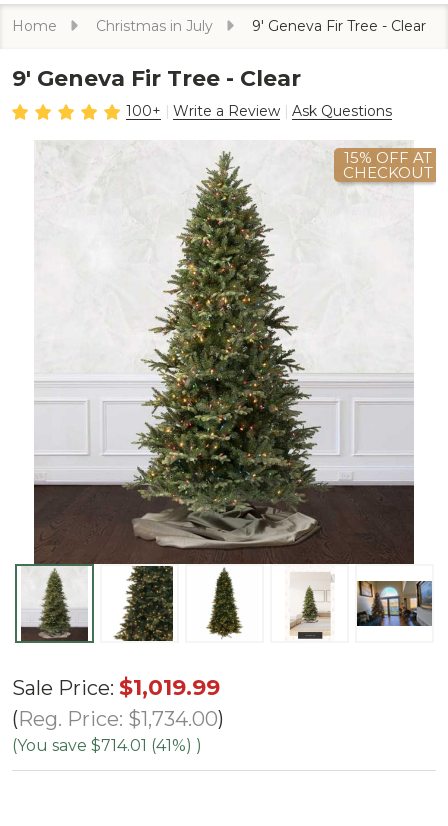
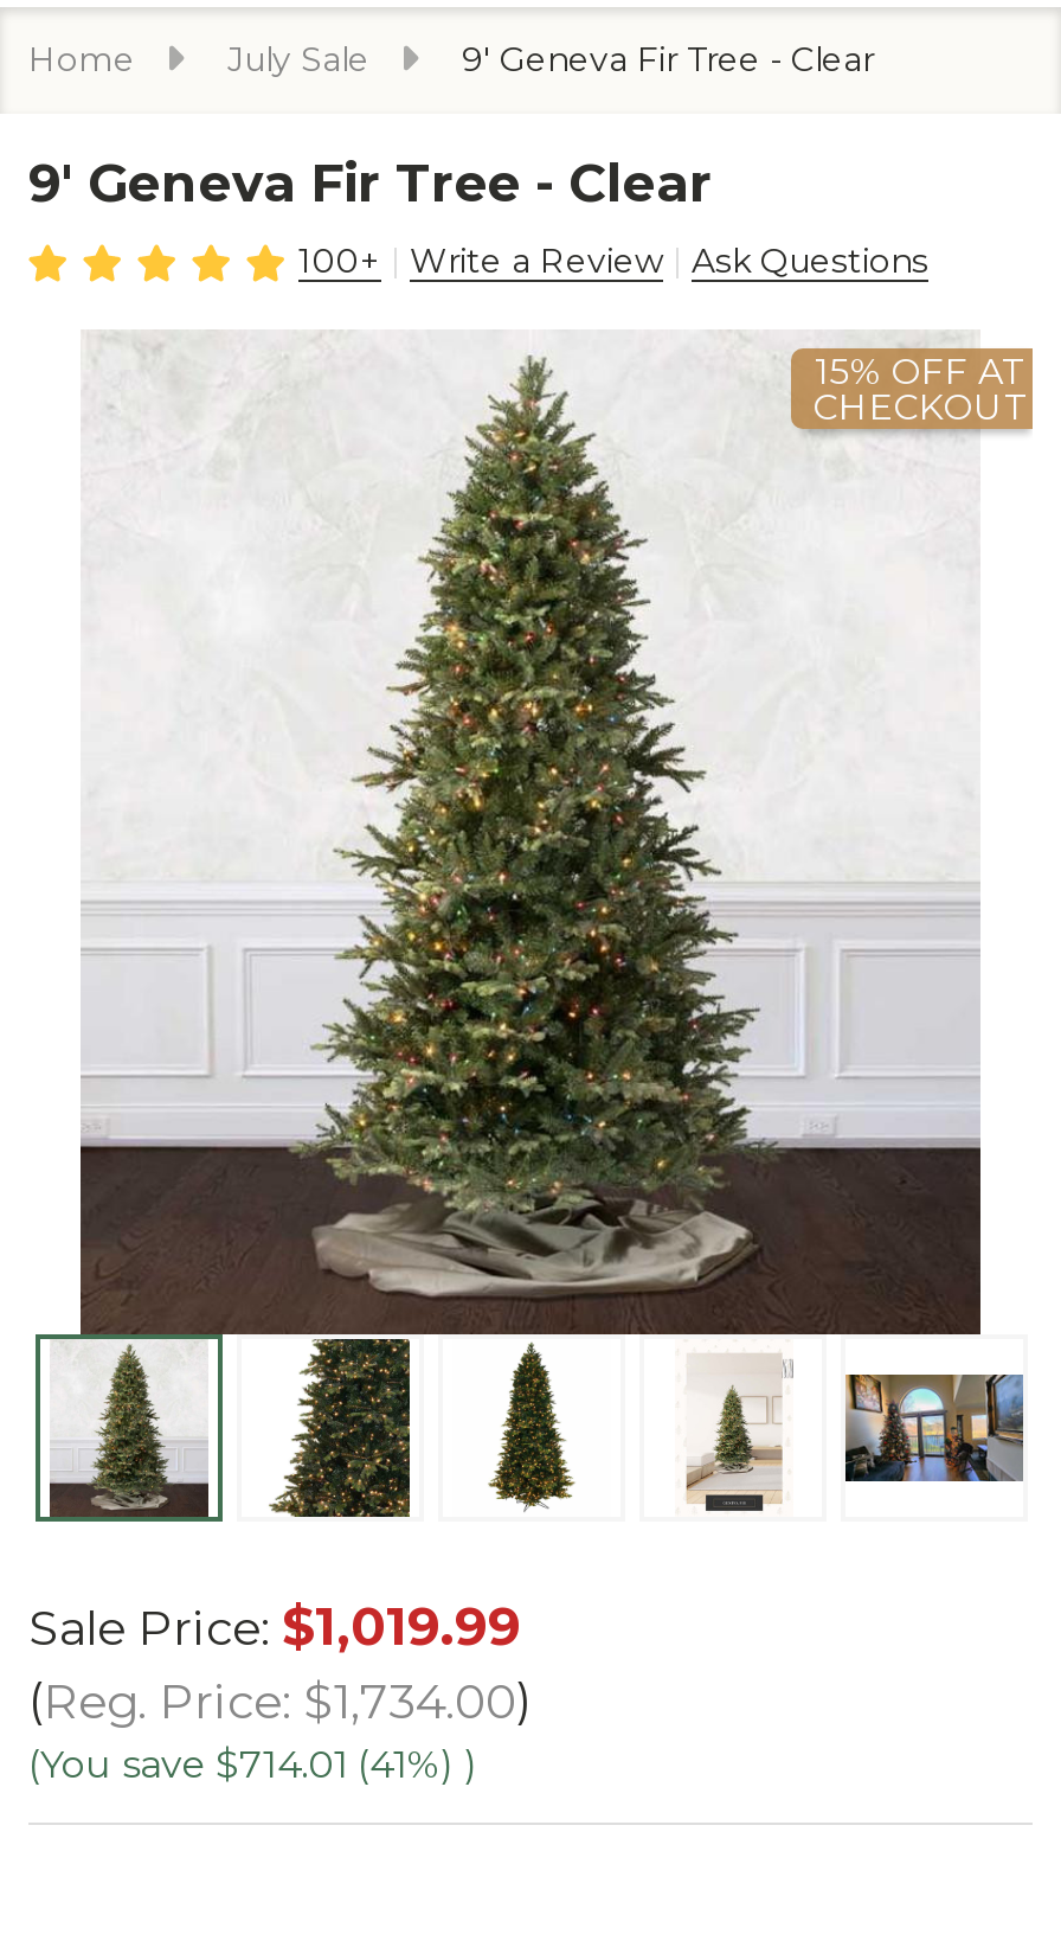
[96,17,213,35] Christmas in July -> [227,38,369,81] July Sale

